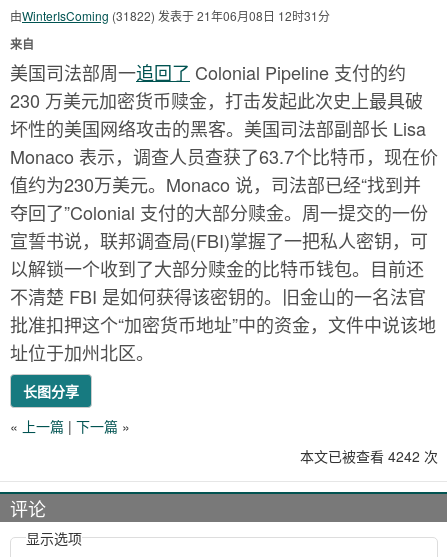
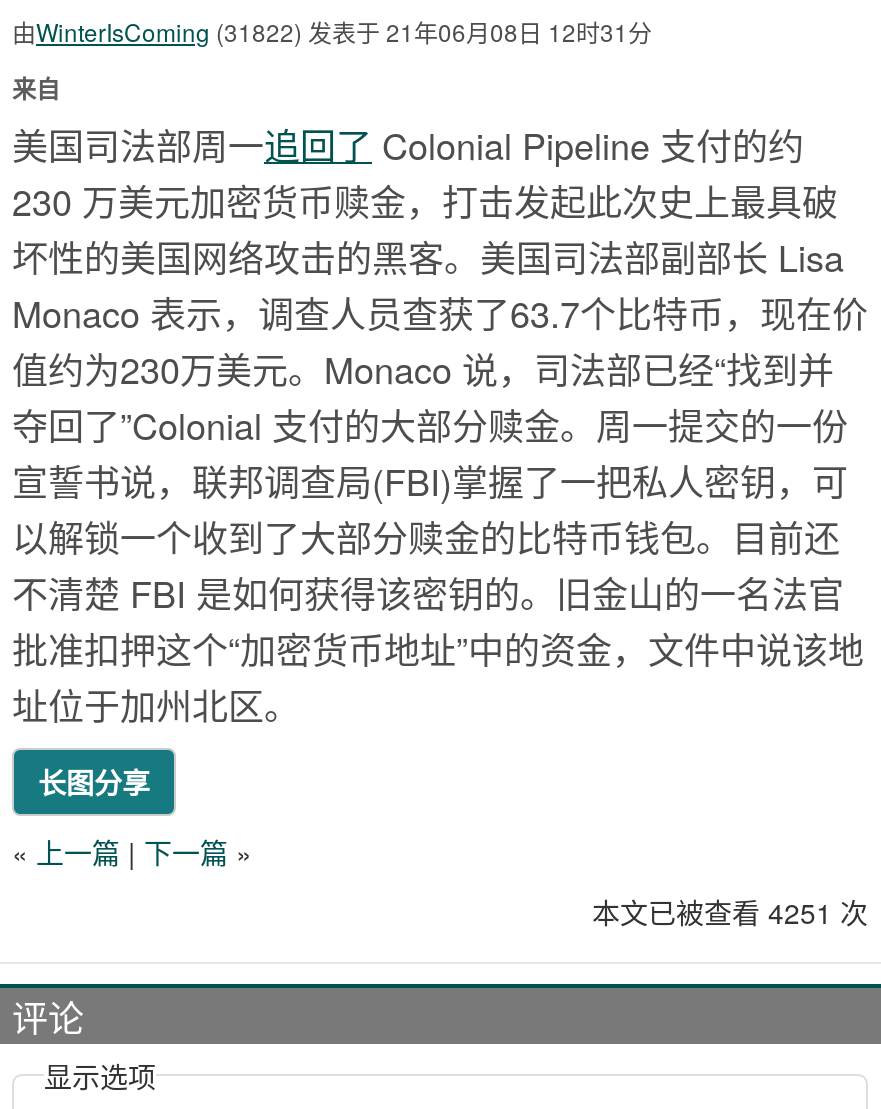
[300,446,438,466] 本文已被查看 4242 次 -> [592,892,868,932] 本文已被查看 4251 次

